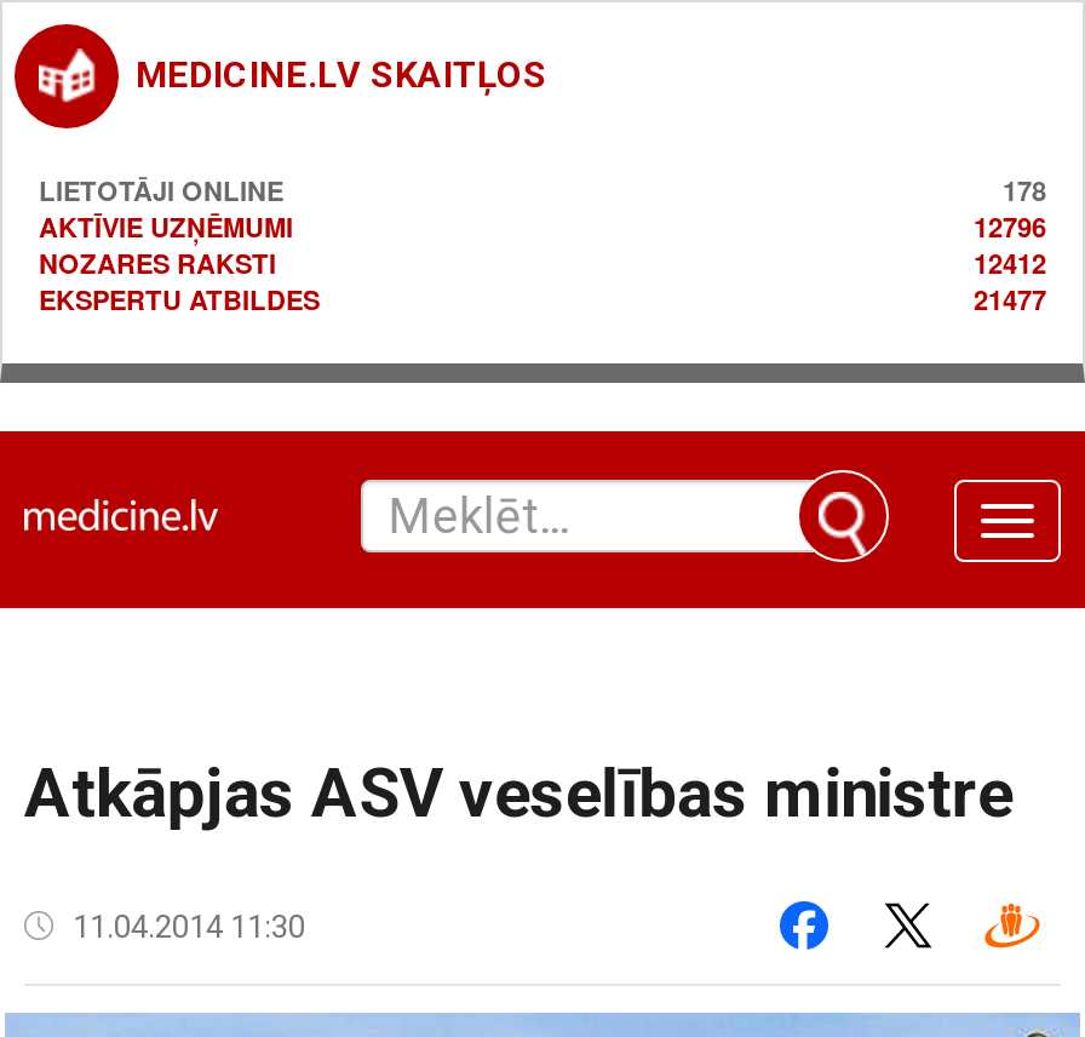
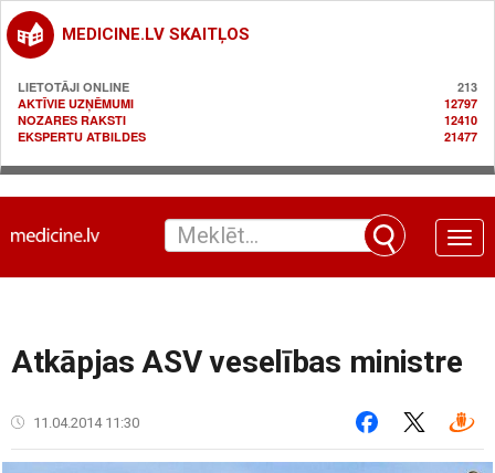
[1003,172,1046,208] 178 -> [457,78,477,95] 213
[974,208,1046,245] 12796 -> [444,95,477,112] 12797
[974,245,1046,281] 12412 -> [444,112,477,128] 12410

